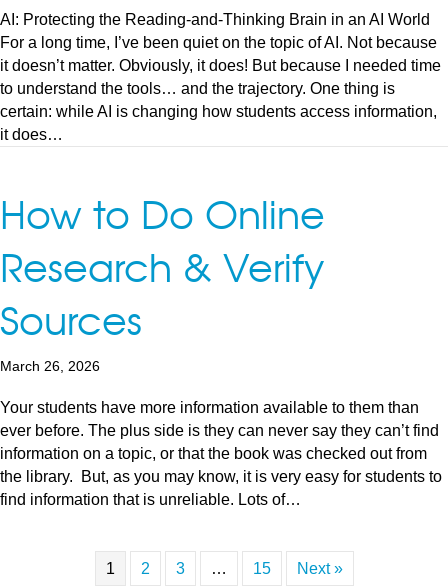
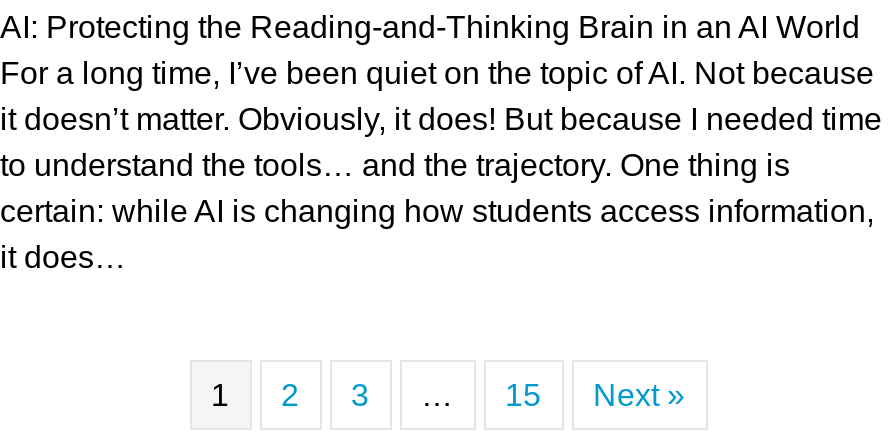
[0,185,442,508] How to Do Online | Research & Verify | Sources | March 26, 2026 | Your students have more information available to them than | ever before. The plus side is they can never say they can’t find | information on a topic, or that the book was checked out from | the library. But, as you may know, it is very easy for students to | find information that is unreliable. Lots of… -> none

